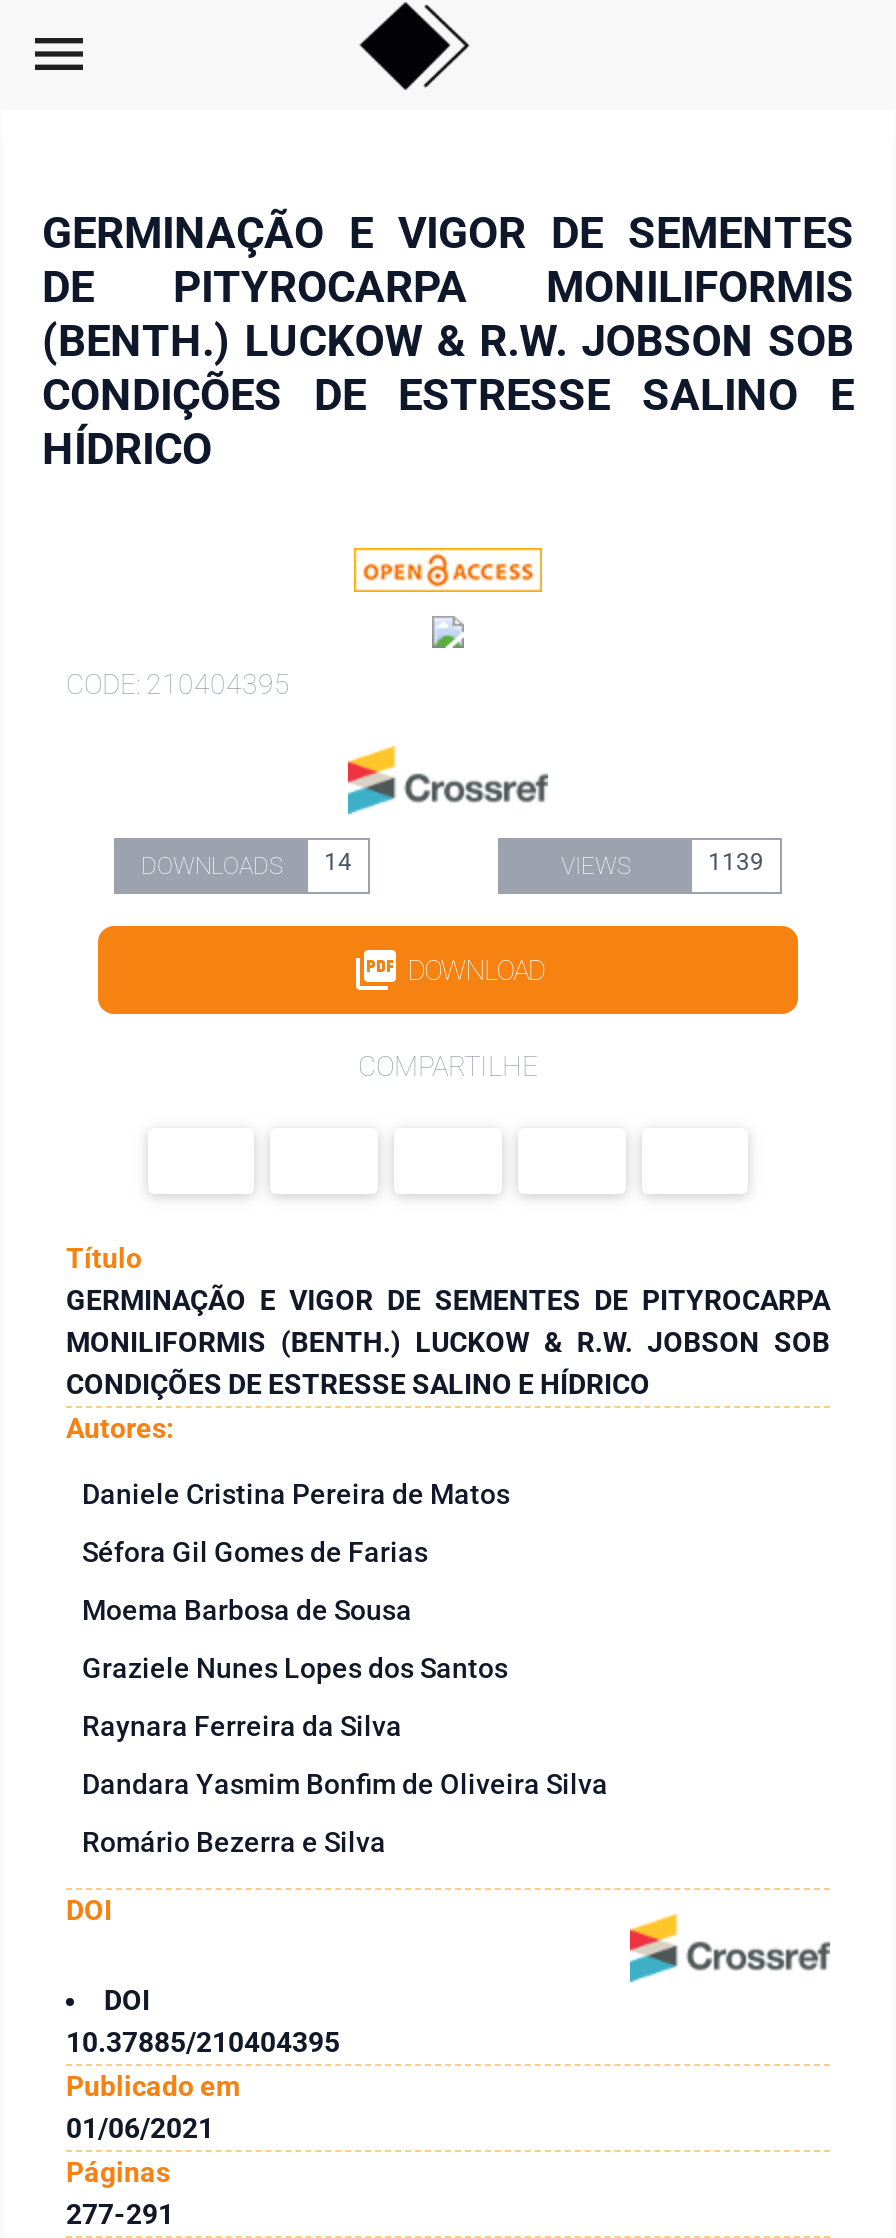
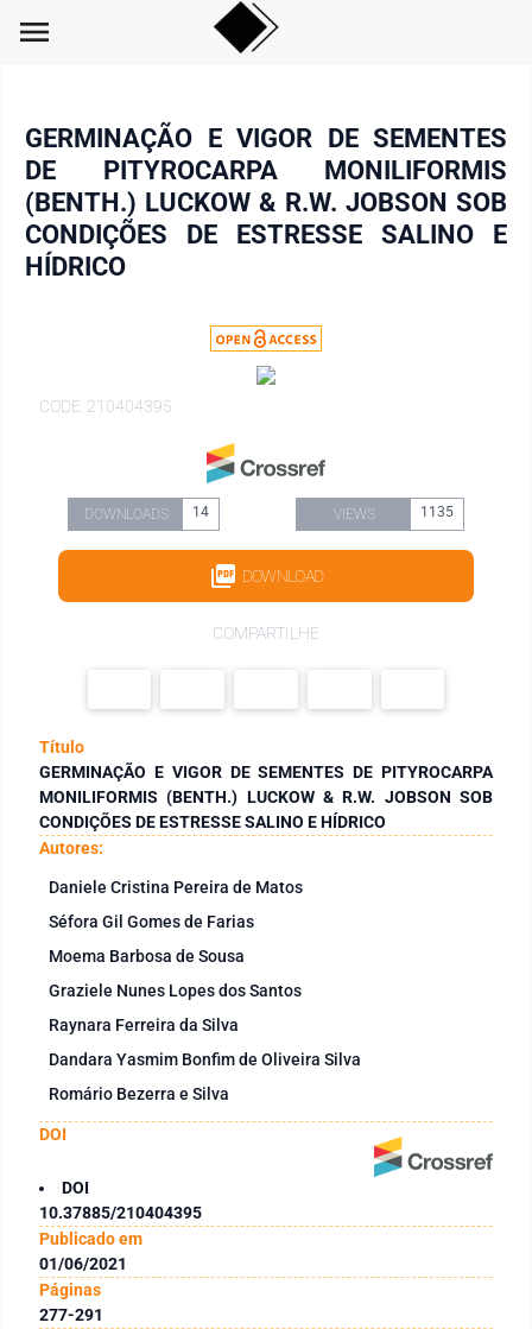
[708,848,764,876] 1139 -> [420,504,454,520] 1135

